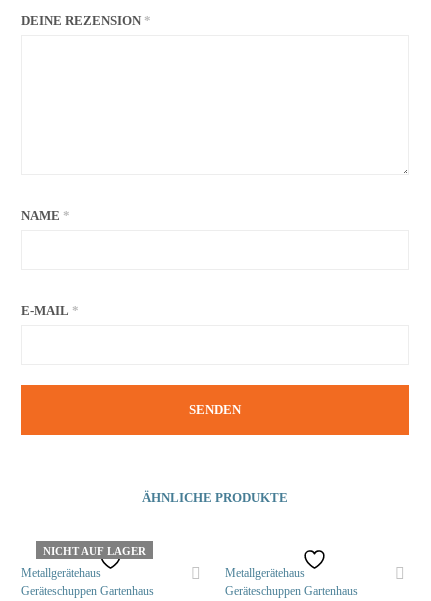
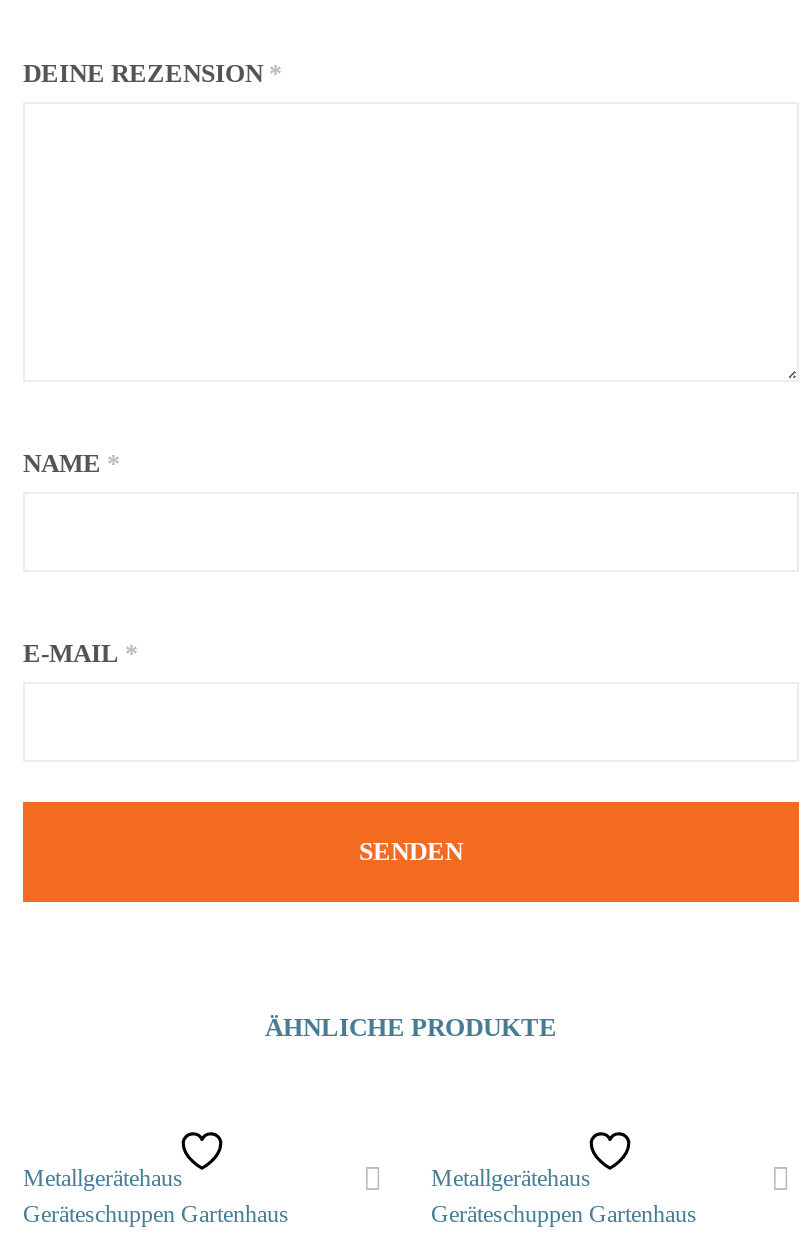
[43,545,146,557] NICHT AUF LAGER -> none

